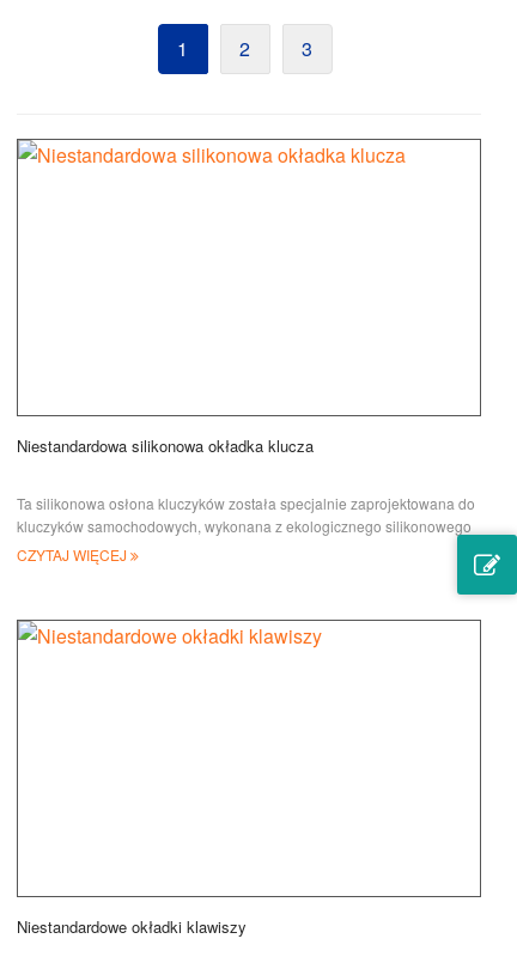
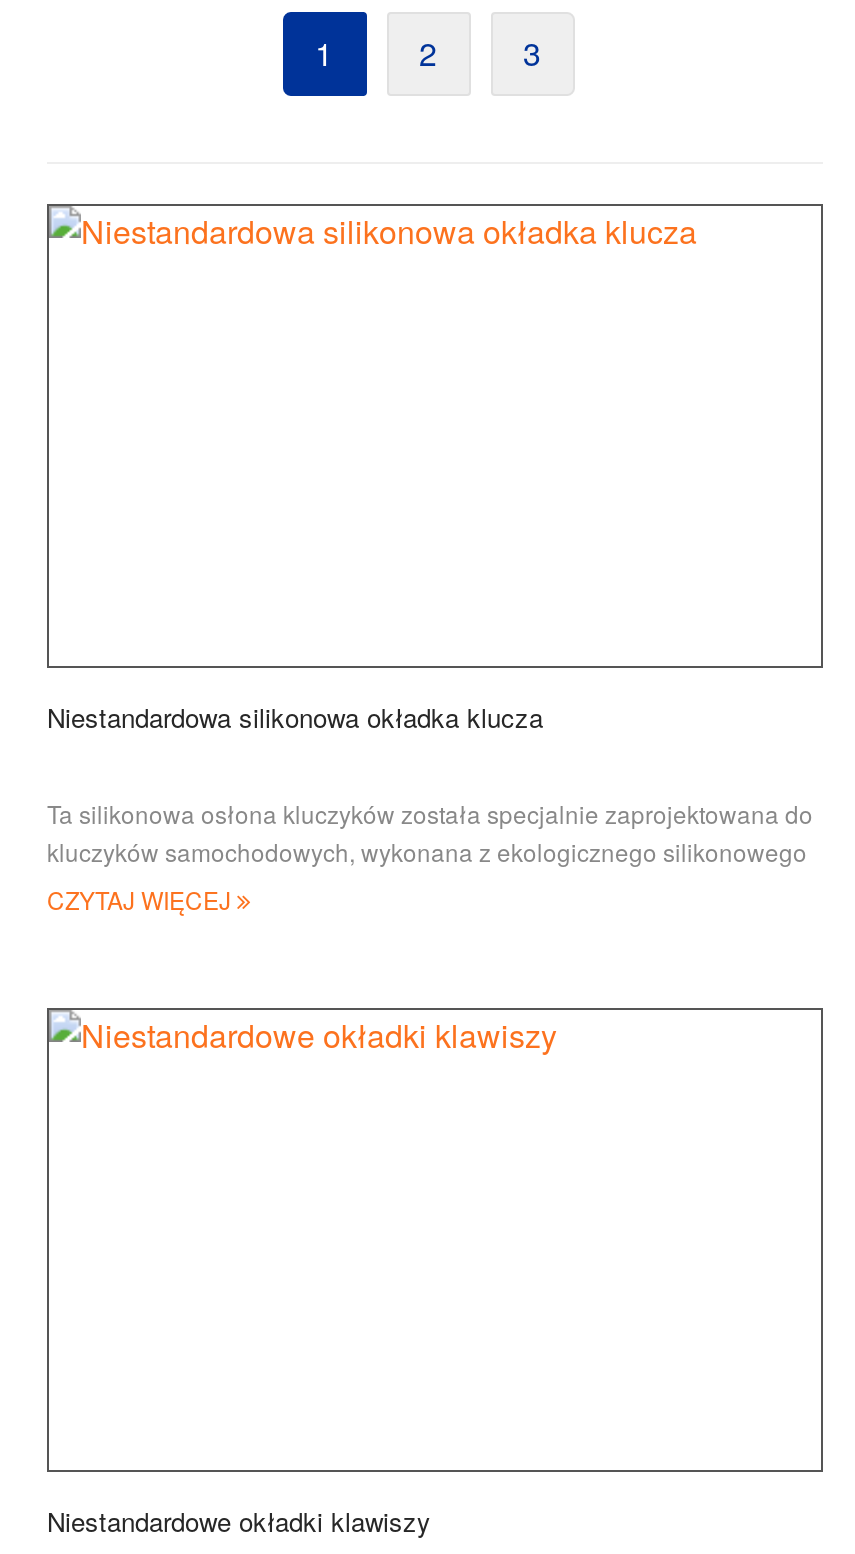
[455,532,513,597] [image] -> none

